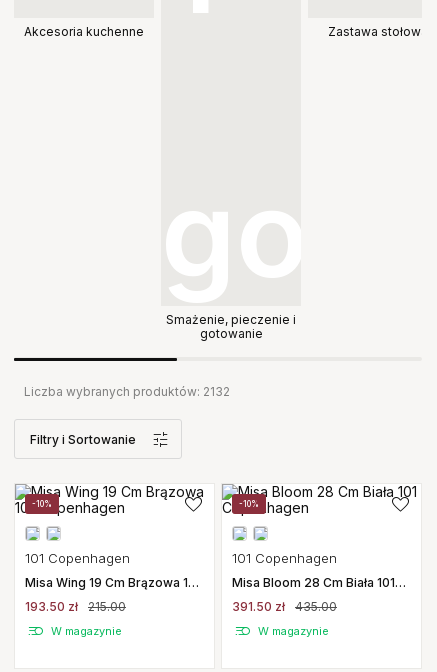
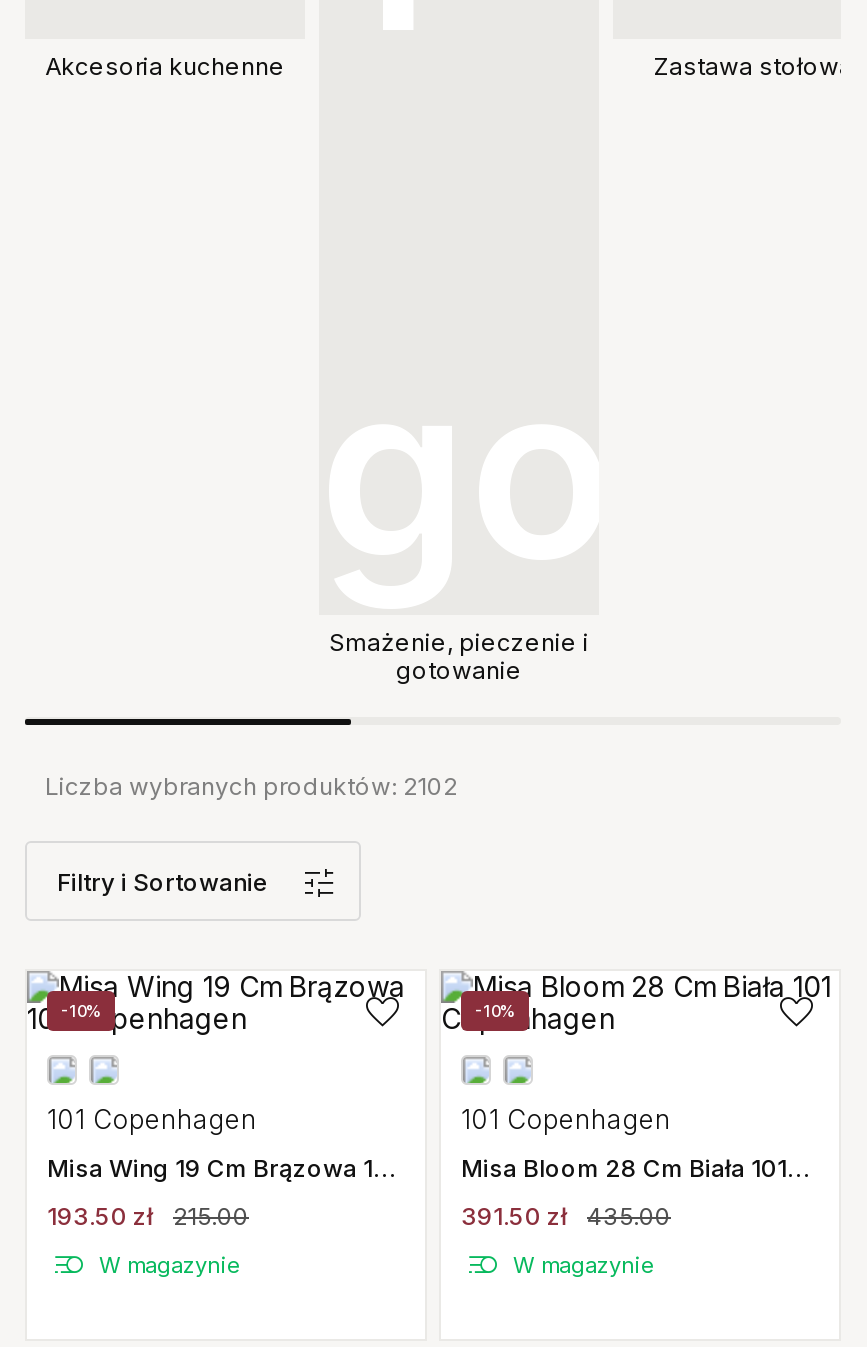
[24,384,230,399] Liczba wybranych produktów: 2132 -> [45,771,457,801] Liczba wybranych produktów: 2102

